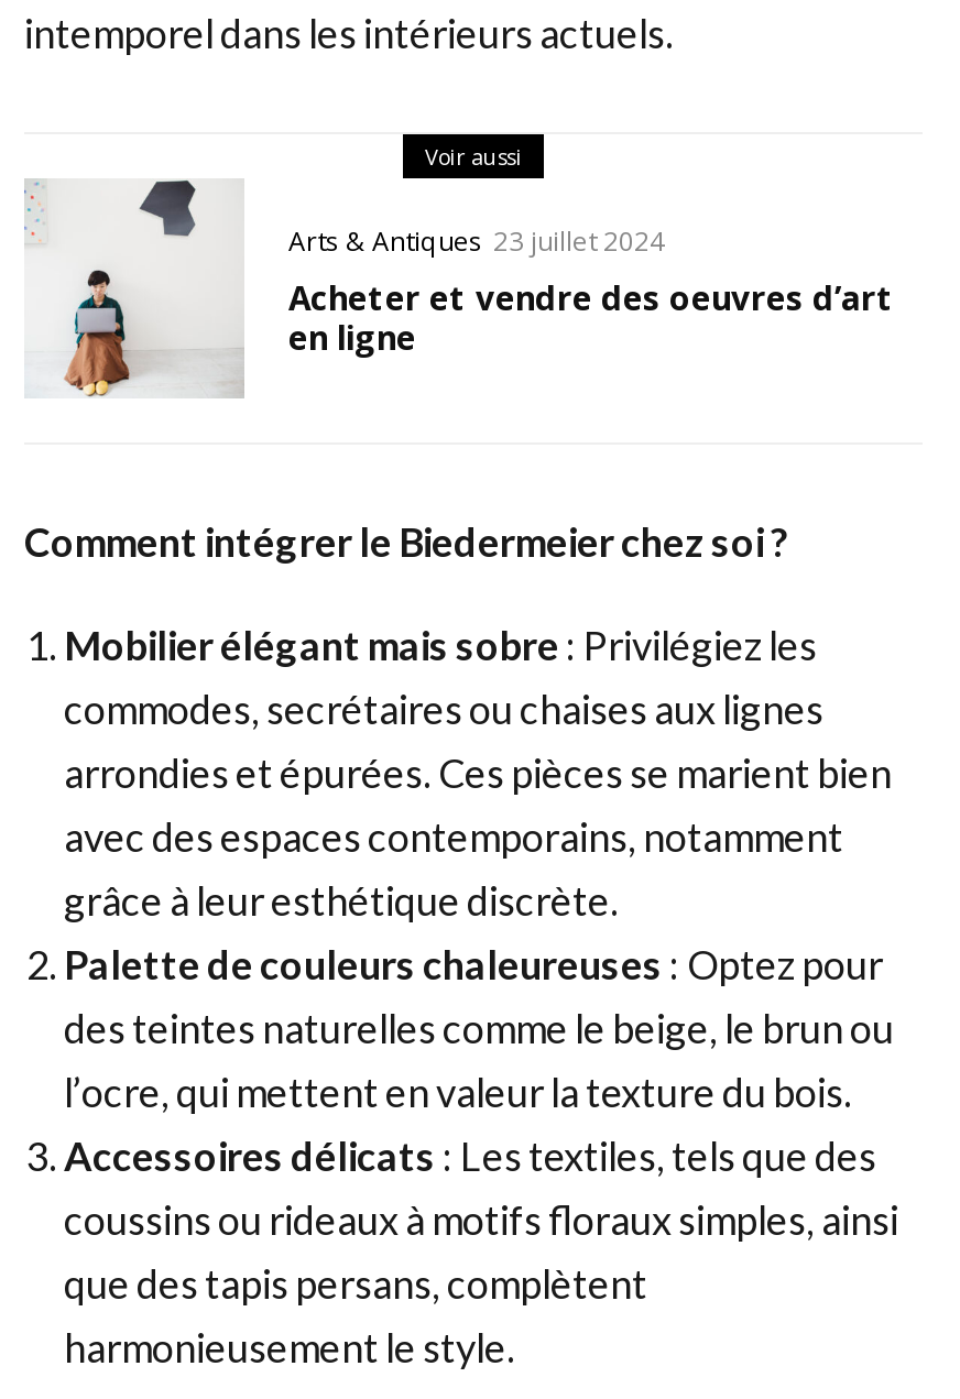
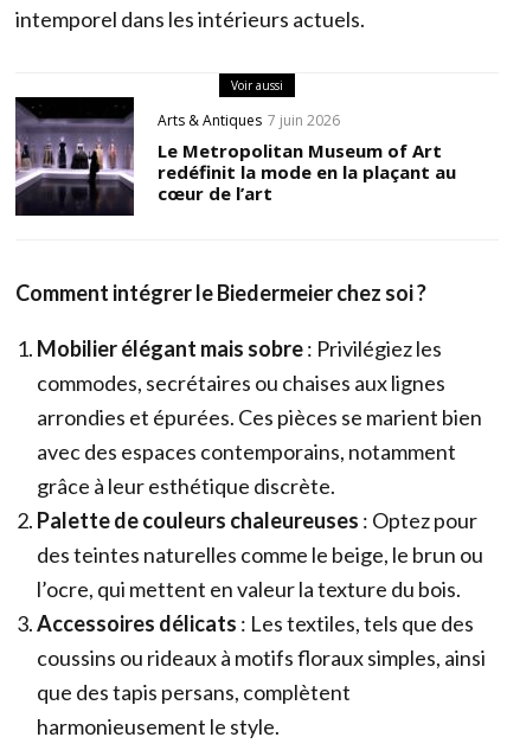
[24,178,894,401] [image] | Arts & Antiques 23 juillet 2024 | Acheter et vendre des oeuvres d’art | en ligne -> [14,96,456,217] [image] | Arts & Antiques 7 juin 2026 | Le Metropolitan Museum of Art | redéfinit la mode en la plaçant au | cœur de l’art

